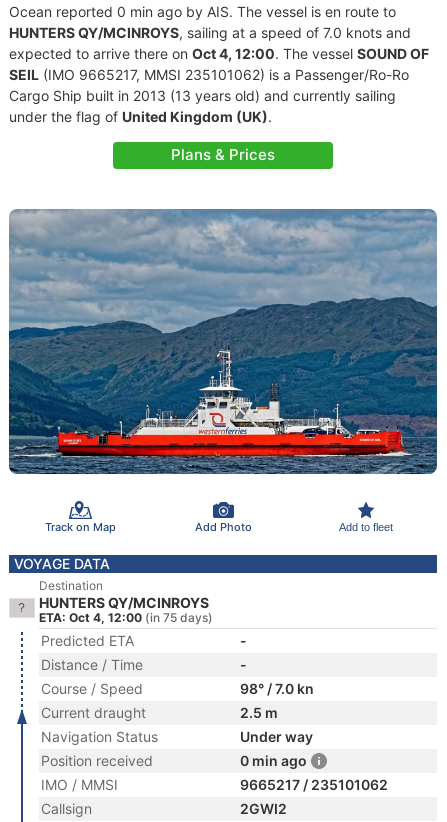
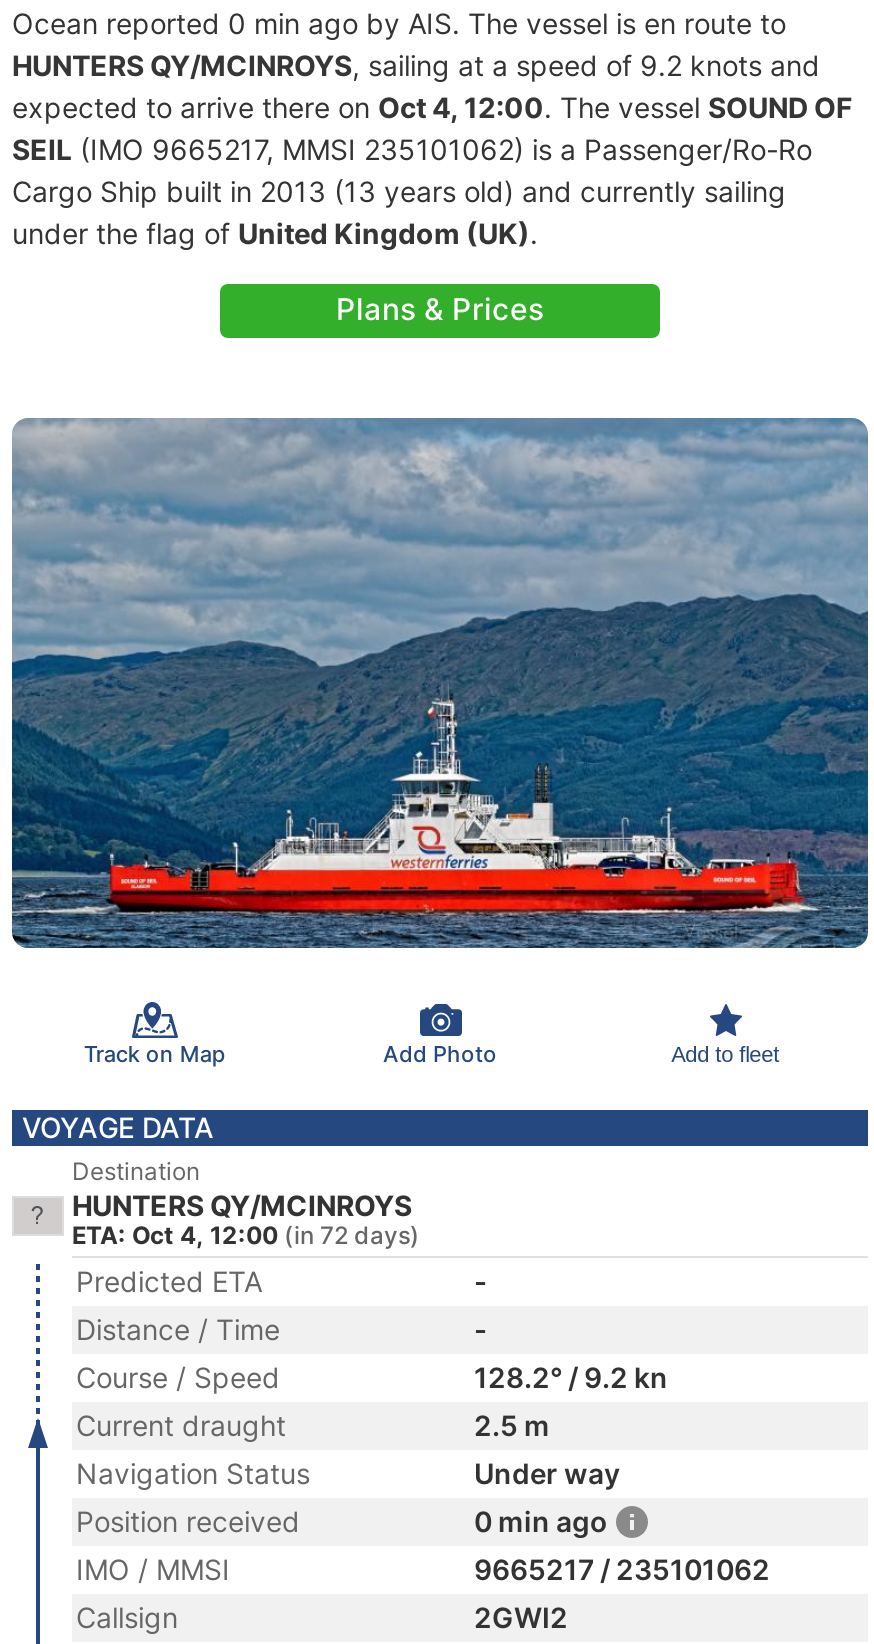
[9,24,411,41] HUNTERS QY/MCINROYS, sailing at a speed of 7.0 knots and -> [12,48,820,82] HUNTERS QY/MCINROYS, sailing at a speed of 9.2 knots and
[39,610,213,625] ETA: Oct 4, 12:00 (in 75 days) -> [72,1220,420,1250] ETA: Oct 4, 12:00 (in 72 days)
[240,680,314,697] 98° / 7.0 kn -> [474,1360,668,1394] 128.2° / 9.2 kn

